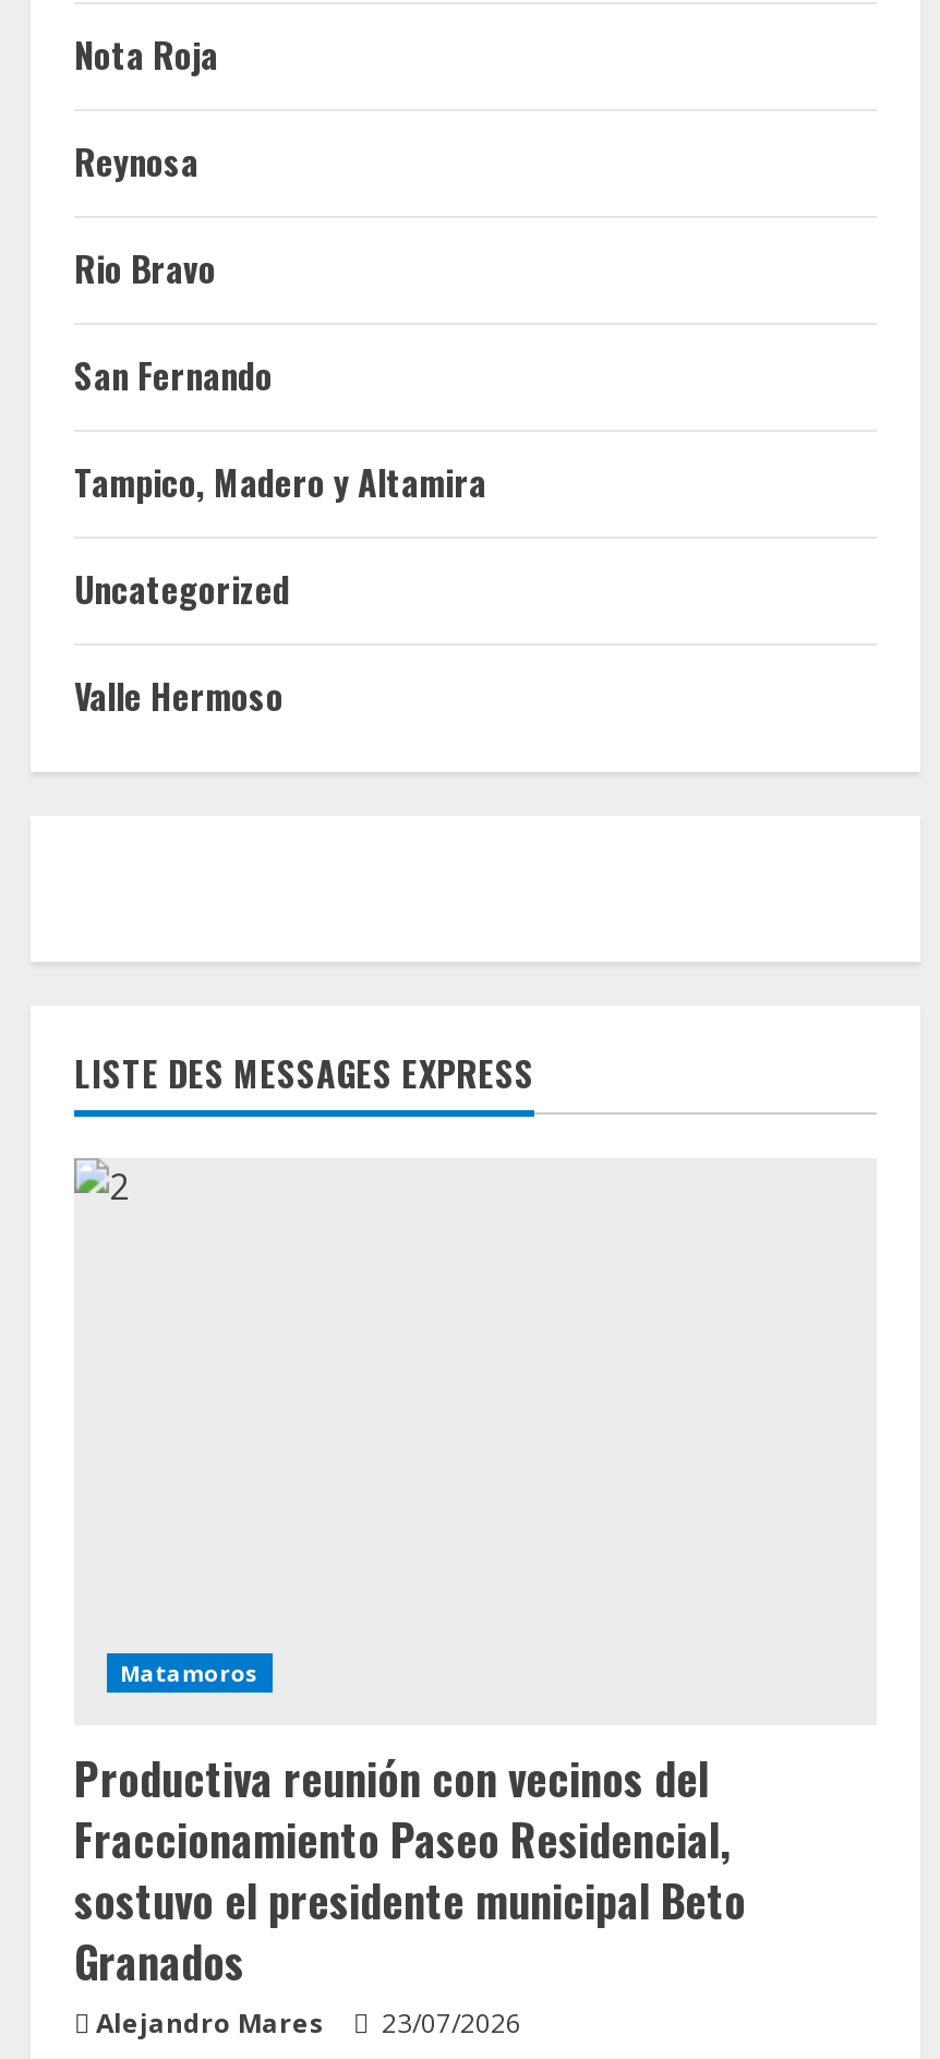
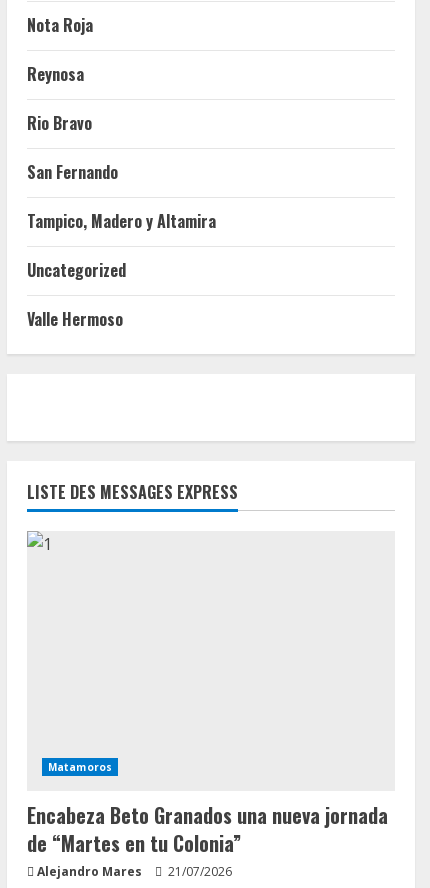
[74,1745,746,1994] Productiva reunión con vecinos del | Fraccionamiento Paseo Residencial, | sostuvo el presidente municipal Beto | Granados -> [27,800,388,858] Encabeza Beto Granados una nueva jornada | de “Martes en tu Colonia”
[96,2004,521,2042] Alejandro Mares 23/07/2026 -> [37,863,232,880] Alejandro Mares 21/07/2026

